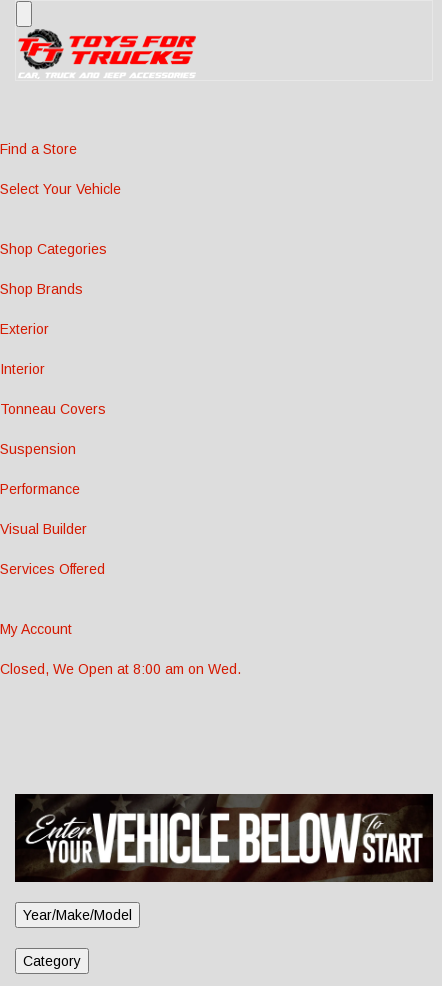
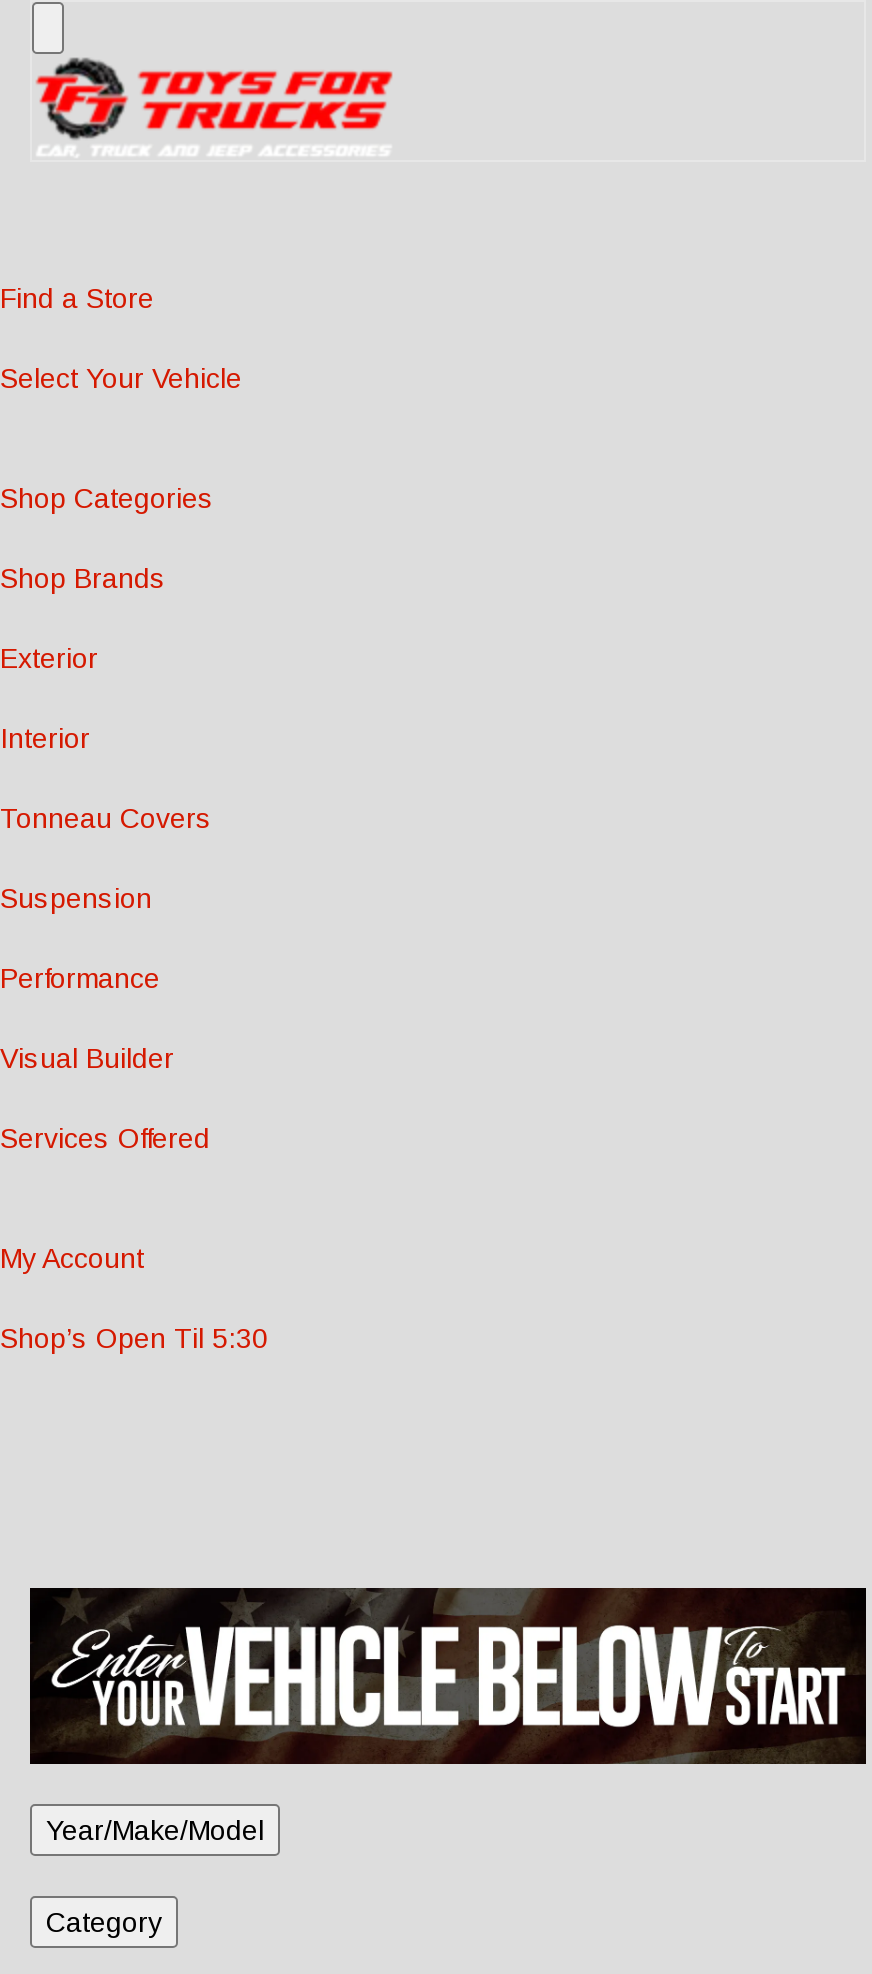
[0,660,241,676] Closed, We Open at 8:00 am on Wed. -> [0,1321,268,1353] Shop’s Open Til 5:30

